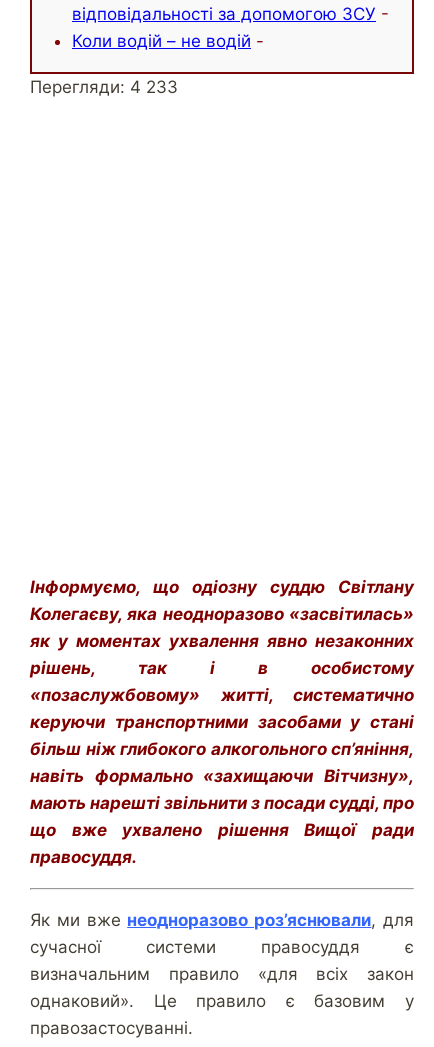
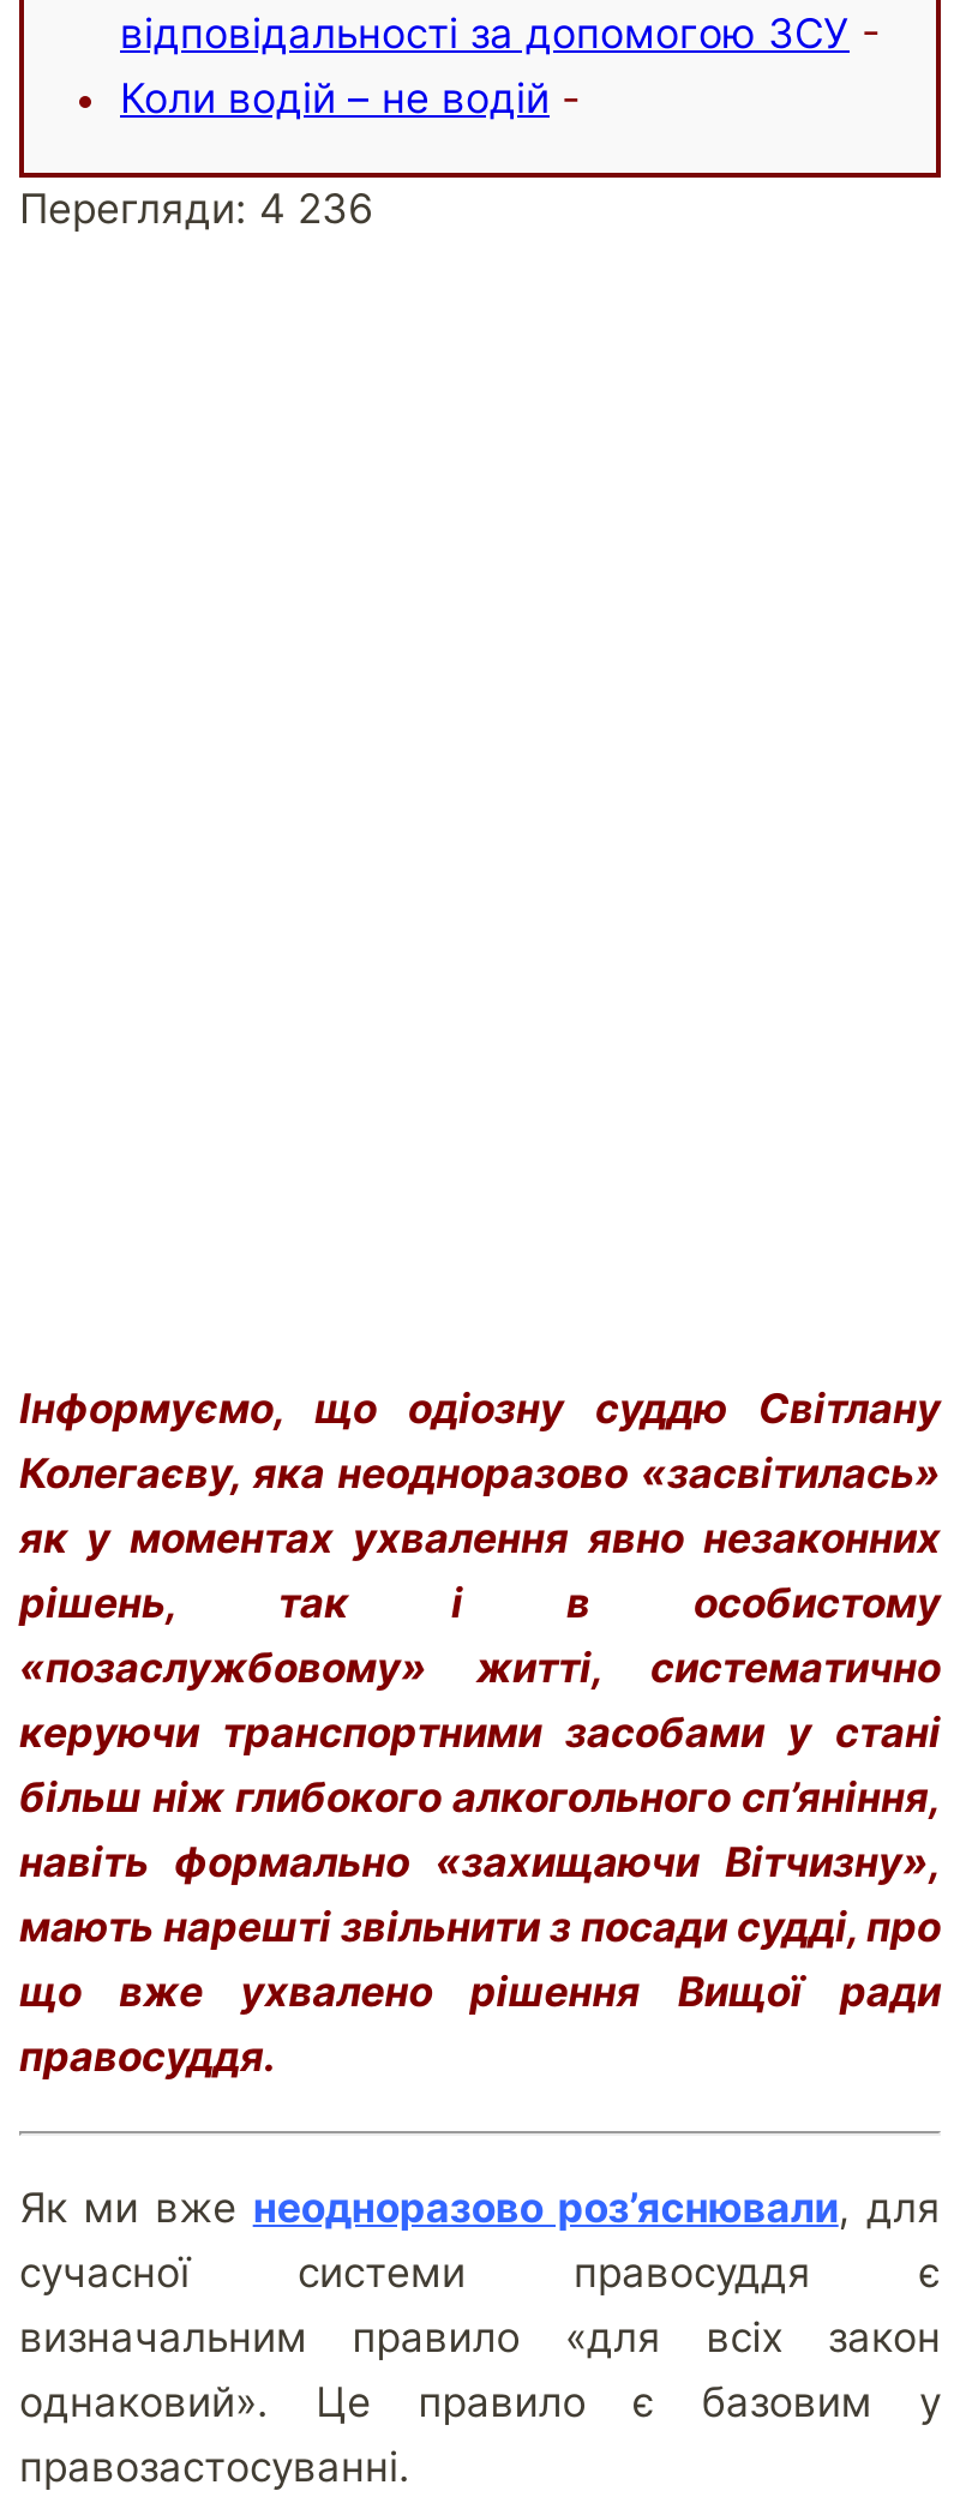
[30,77,178,97] Перегляди: 4 233 -> [19,184,374,232] Перегляди: 4 236

